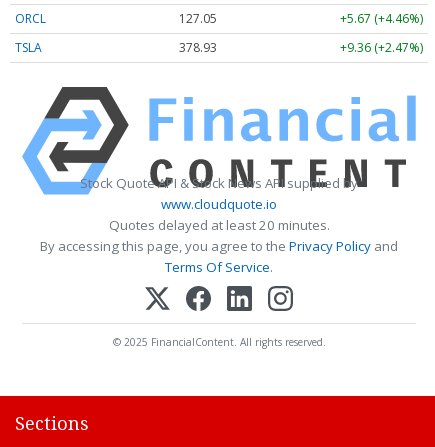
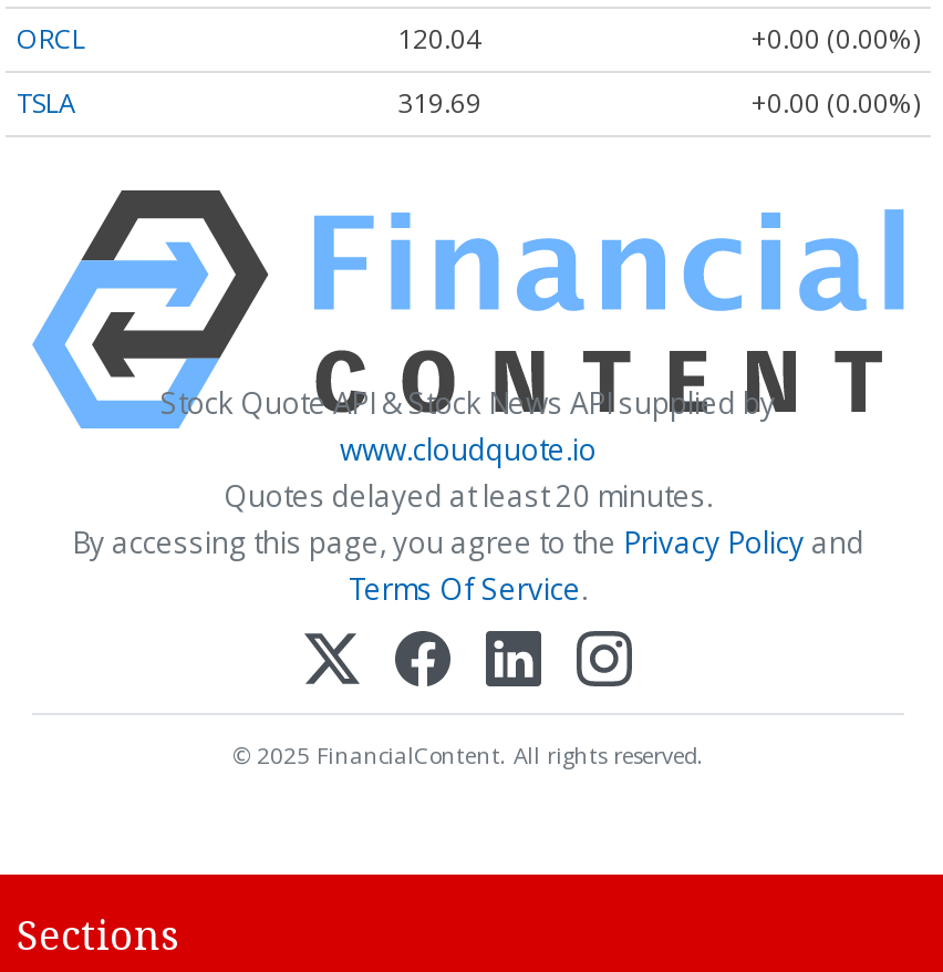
[179,9,217,26] 127.05 -> [397,19,481,56] 120.04
[340,9,423,26] +5.67 (+4.46%) -> [752,19,920,56] +0.00 (0.00%)
[179,38,217,55] 378.93 -> [397,83,481,121] 319.69
[340,38,423,55] +9.36 (+2.47%) -> [752,83,920,121] +0.00 (0.00%)

